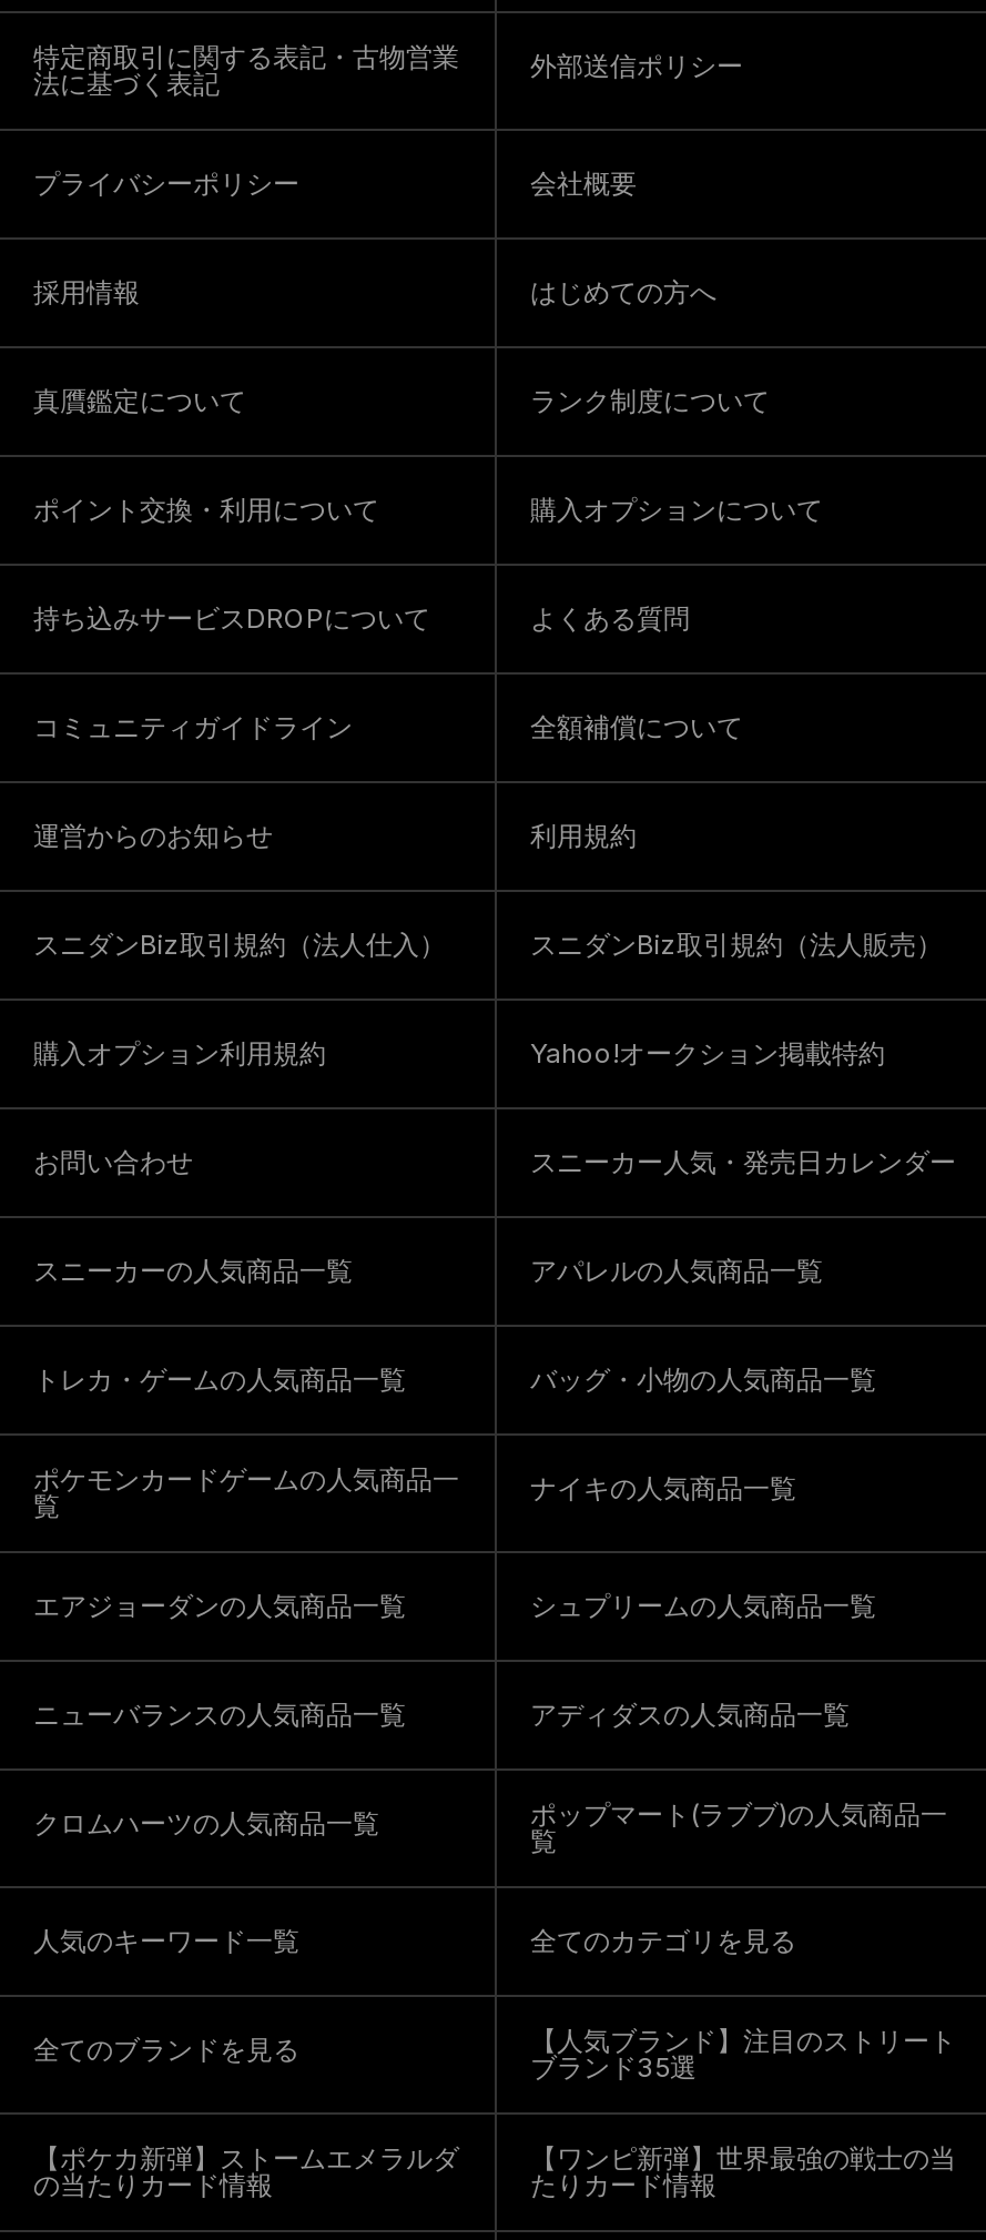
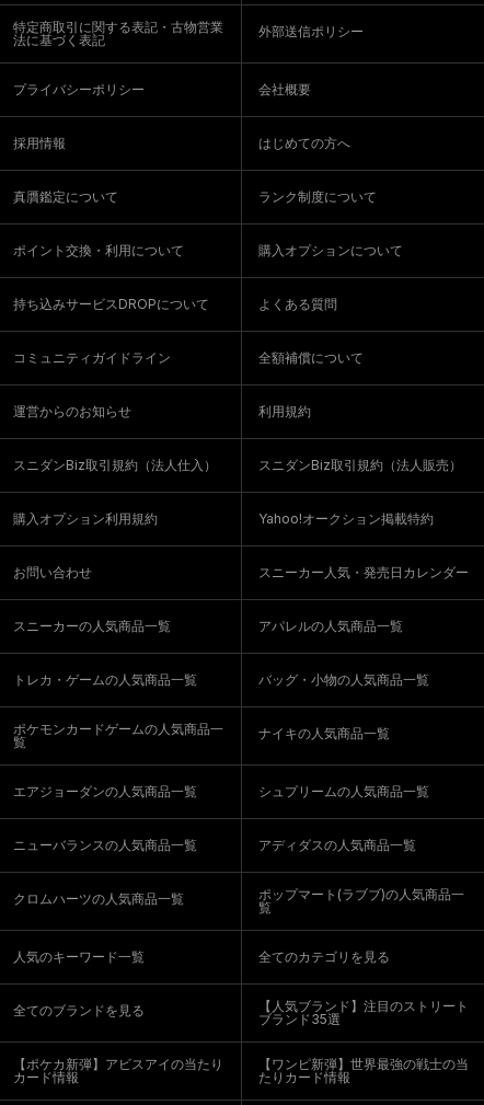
[33,2141,459,2201] 【ポケカ新弾】ストームエメラルダ | の当たりカード情報 -> [13,1056,223,1085] 【ポケカ新弾】アビスアイの当たり | カード情報

